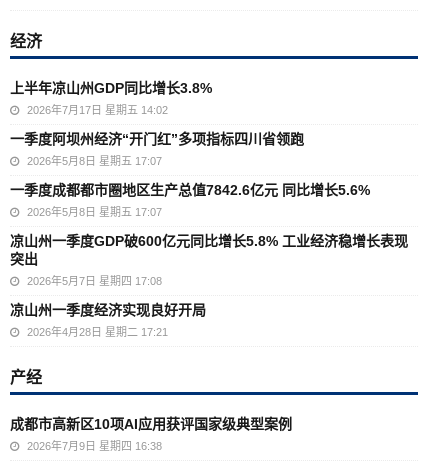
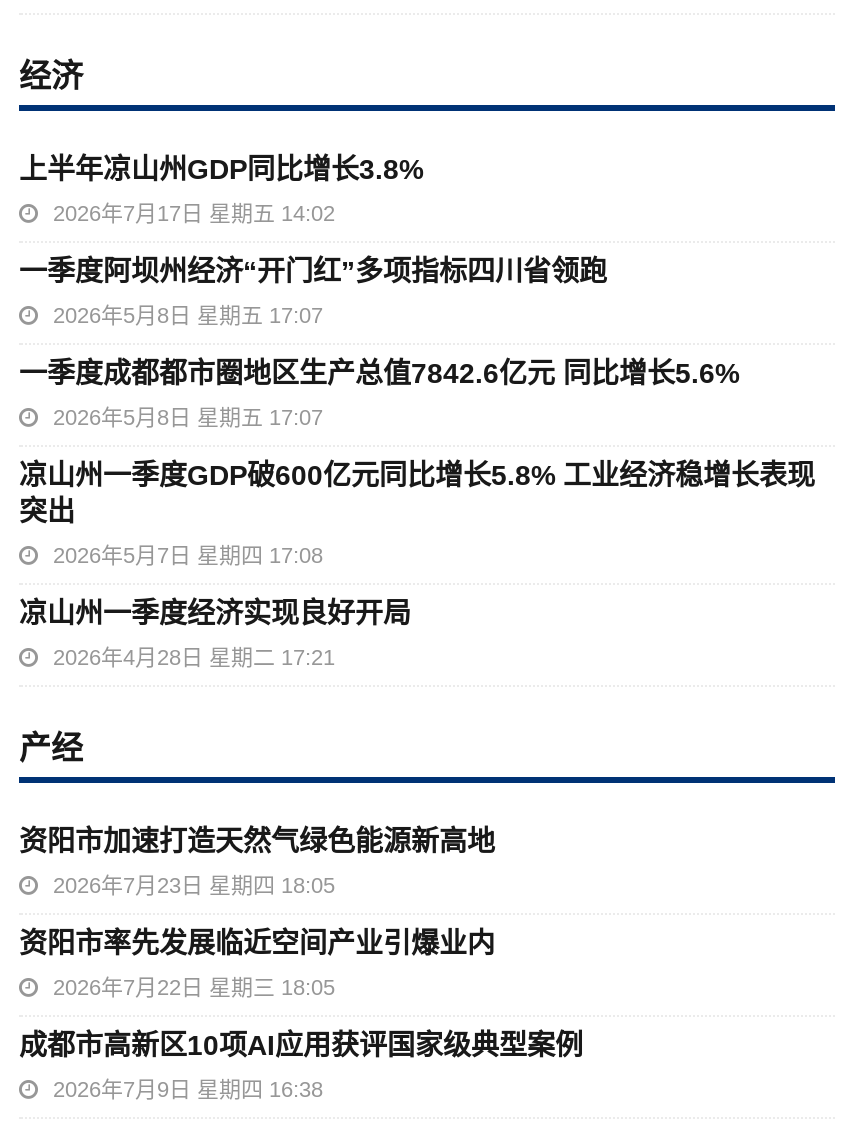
none -> [19,825,495,999] 资阳市加速打造天然气绿色能源新高地 | 2026年7月23日 星期四 18:05 | 资阳市率先发展临近空间产业引爆业内 | 2026年7月22日 星期三 18:05

